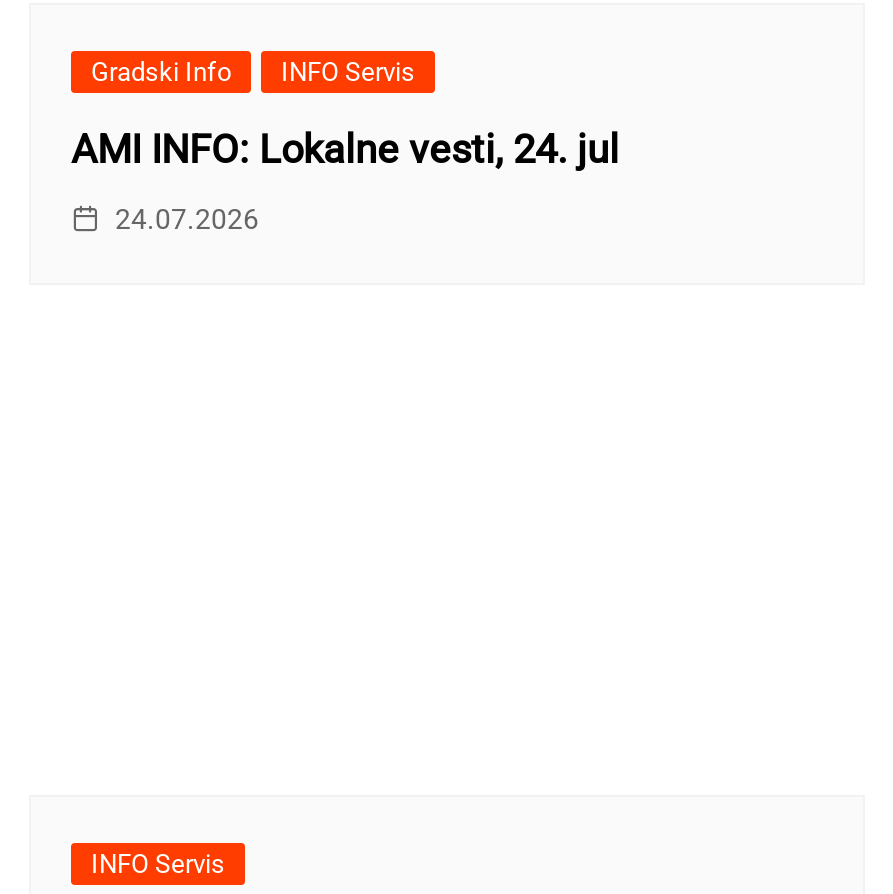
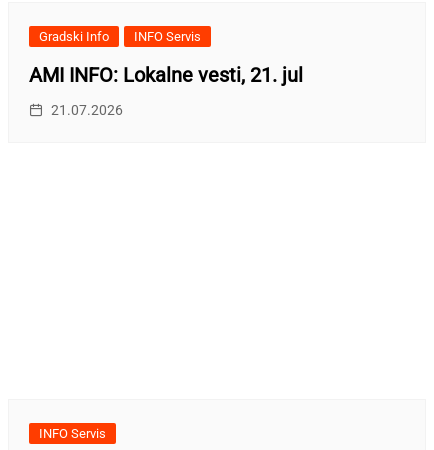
[71,126,619,174] AMI INFO: Lokalne vesti, 24. jul -> [29,63,303,87] AMI INFO: Lokalne vesti, 21. jul
[115,204,259,236] 24.07.2026 -> [51,102,123,118] 21.07.2026

